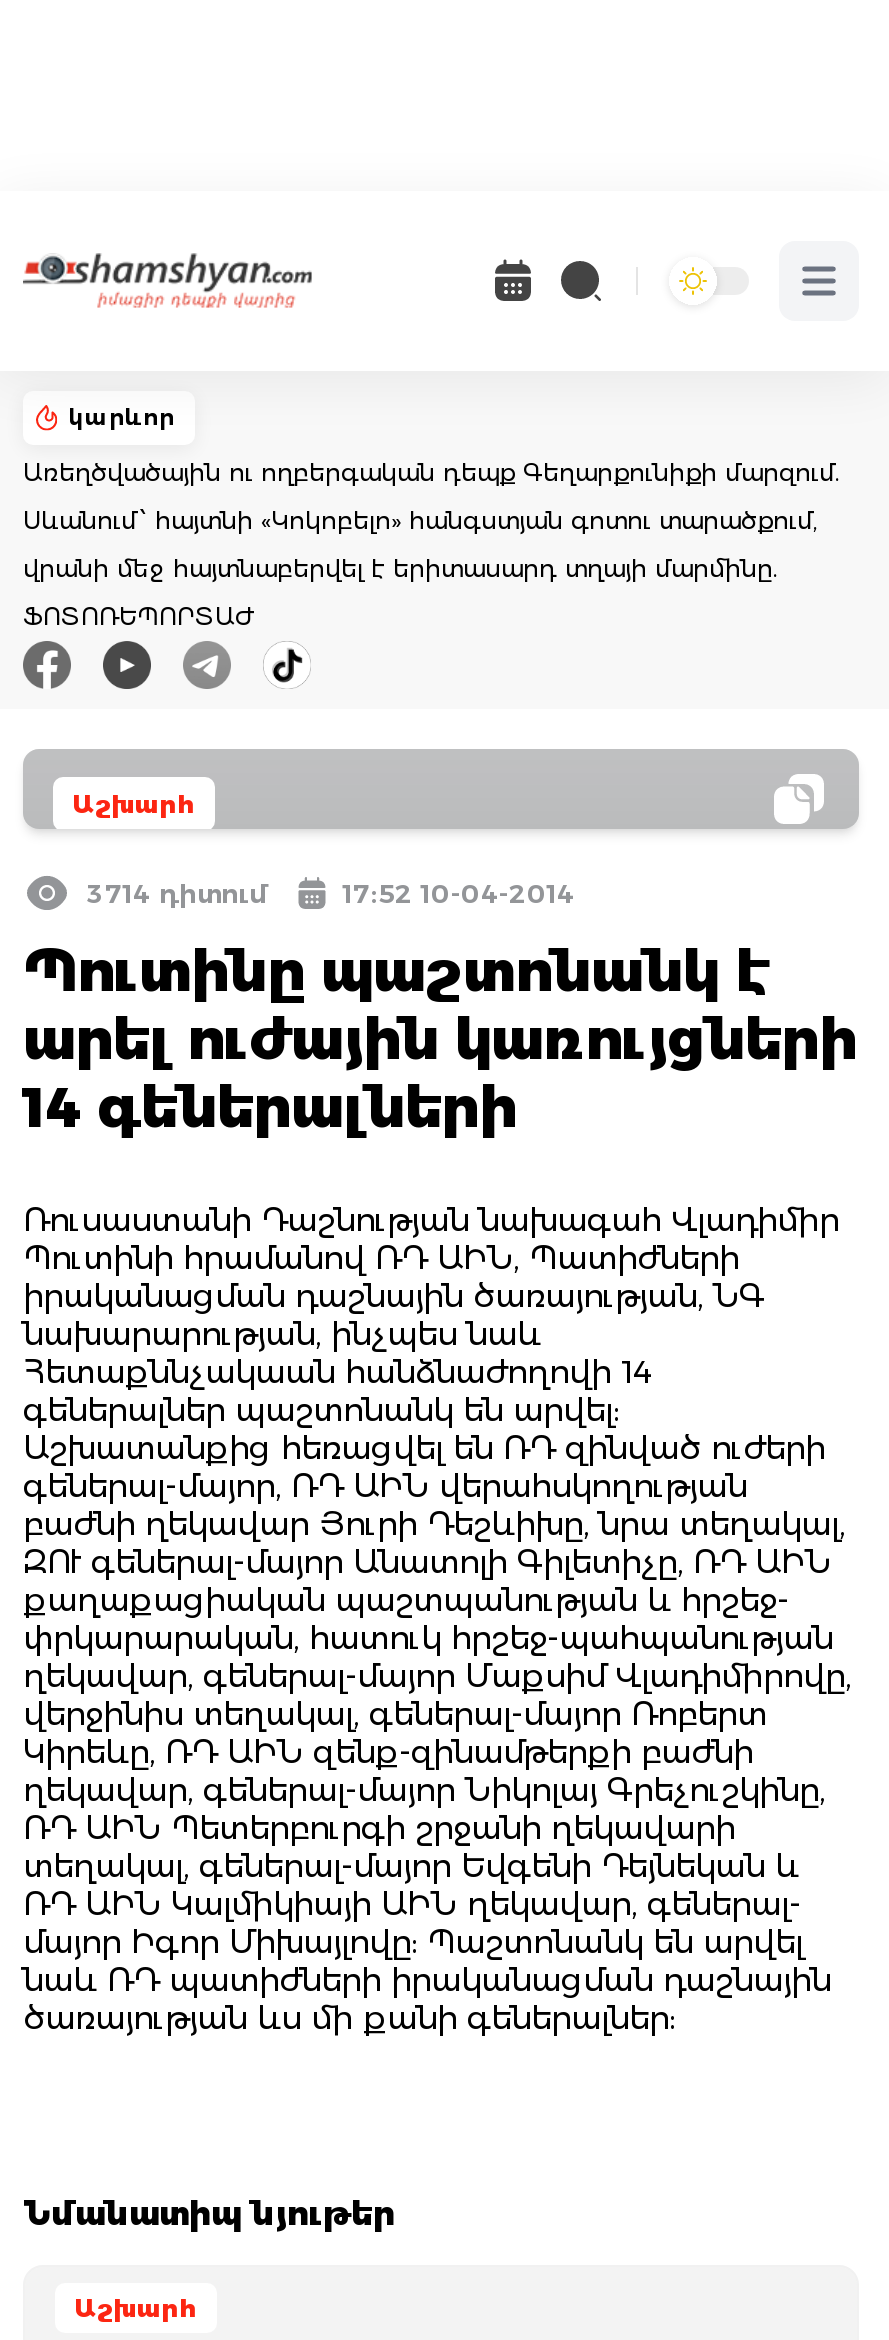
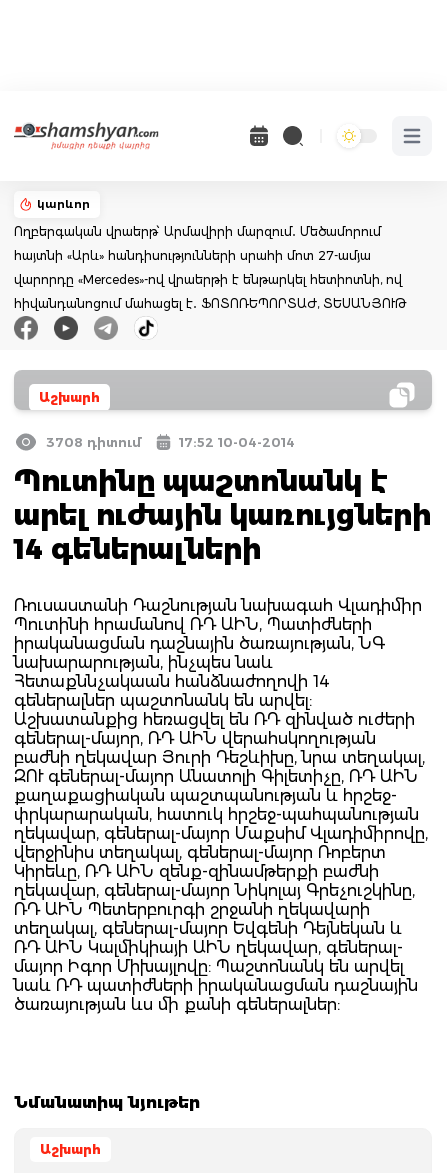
[23,457,841,487] Առեղծվածային ու ողբերգական դեպք Գեղարքունիքի մարզում. -> [14,224,381,239] Ողբերգական վրաերթ՝ Արմավիրի մարզում․ Մեծամորում
[23,505,817,535] Սևանում՝ հայտնի «Կոկոբելո» հանգստյան գոտու տարածքում, -> [14,248,371,263] հայտնի «Արև» հանդիսությունների սրահի մոտ 27-ամյա
[23,553,779,583] վրանի մեջ հայտնաբերվել է երիտասարդ տղայի մարմինը. -> [14,272,402,287] վարորդը «Mercedes»-ով վրաերթի է ենթարկել հետիոտնի, ով
[23,601,255,631] ՖՈՏՈՌԵՊՈՐՏԱԺ -> [14,296,406,311] հիվանդանոցում մահացել է․ ՖՈՏՈՌԵՊՈՐՏԱԺ, ՏԵՍԱՆՅՈՒԹ
[87,876,267,908] 3714 դիտում -> [46,434,141,450] 3708 դիտում

